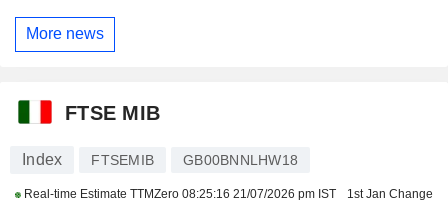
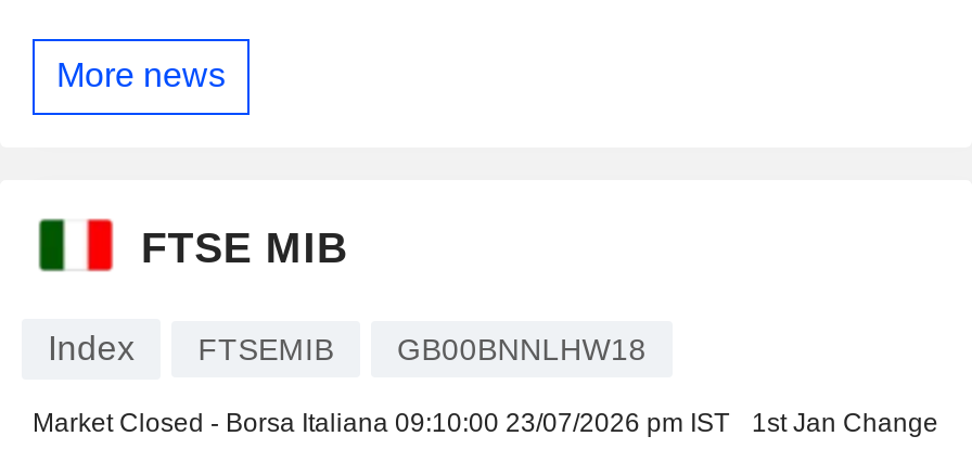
[21,187,336,201] Real-time Estimate TTMZero 08:25:16 21/07/2026 pm IST -> [33,407,729,438] Market Closed - Borsa Italiana 09:10:00 23/07/2026 pm IST

